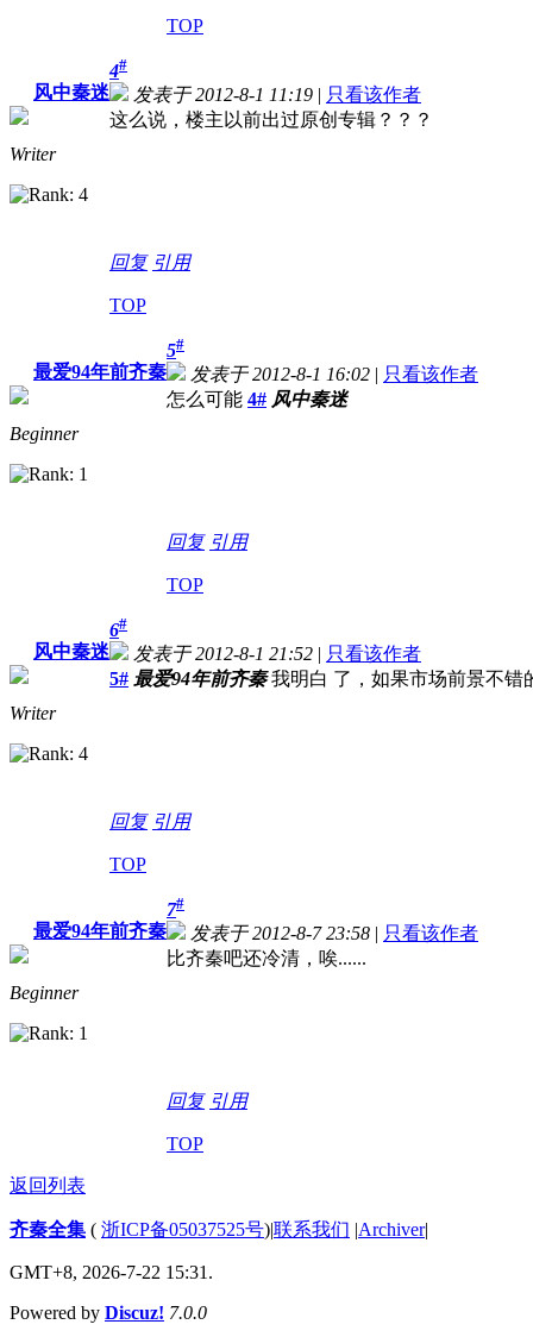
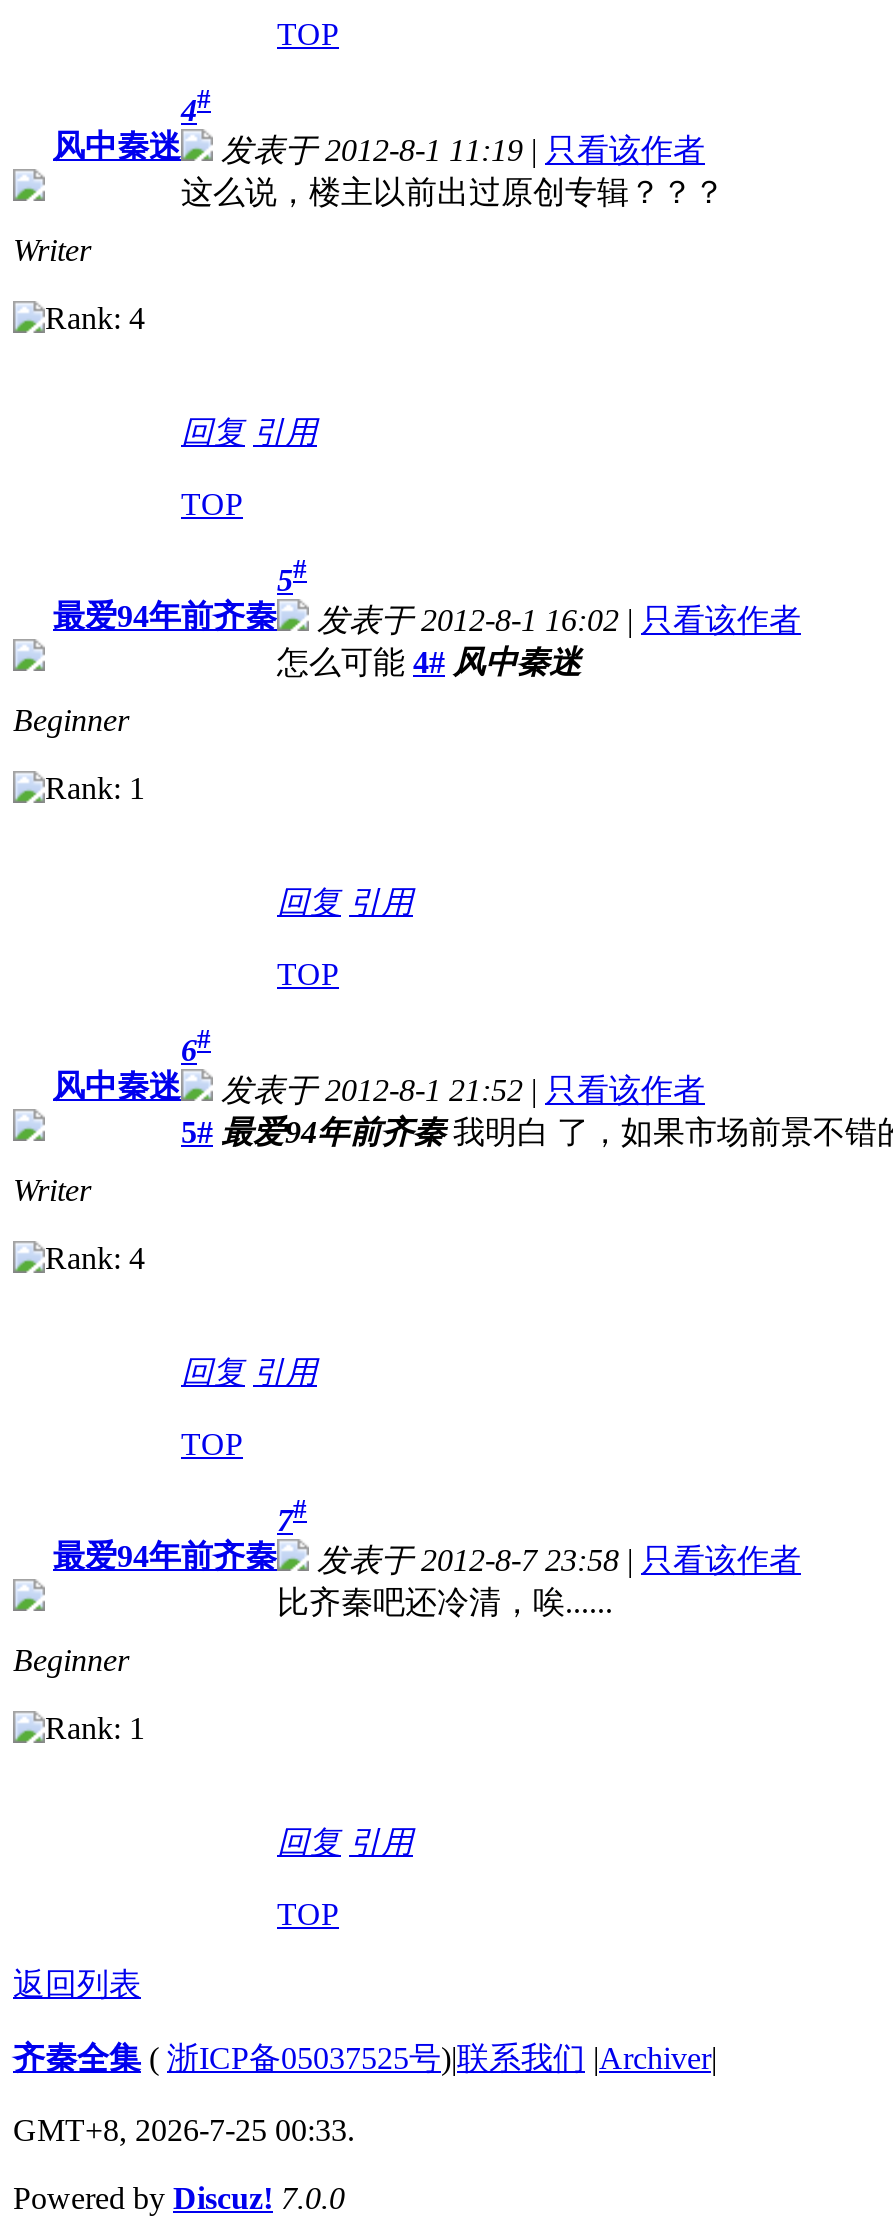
[10,1262,213,1282] GMT+8, 2026-7-22 15:31. -> [13,2113,355,2147] GMT+8, 2026-7-25 00:33.

